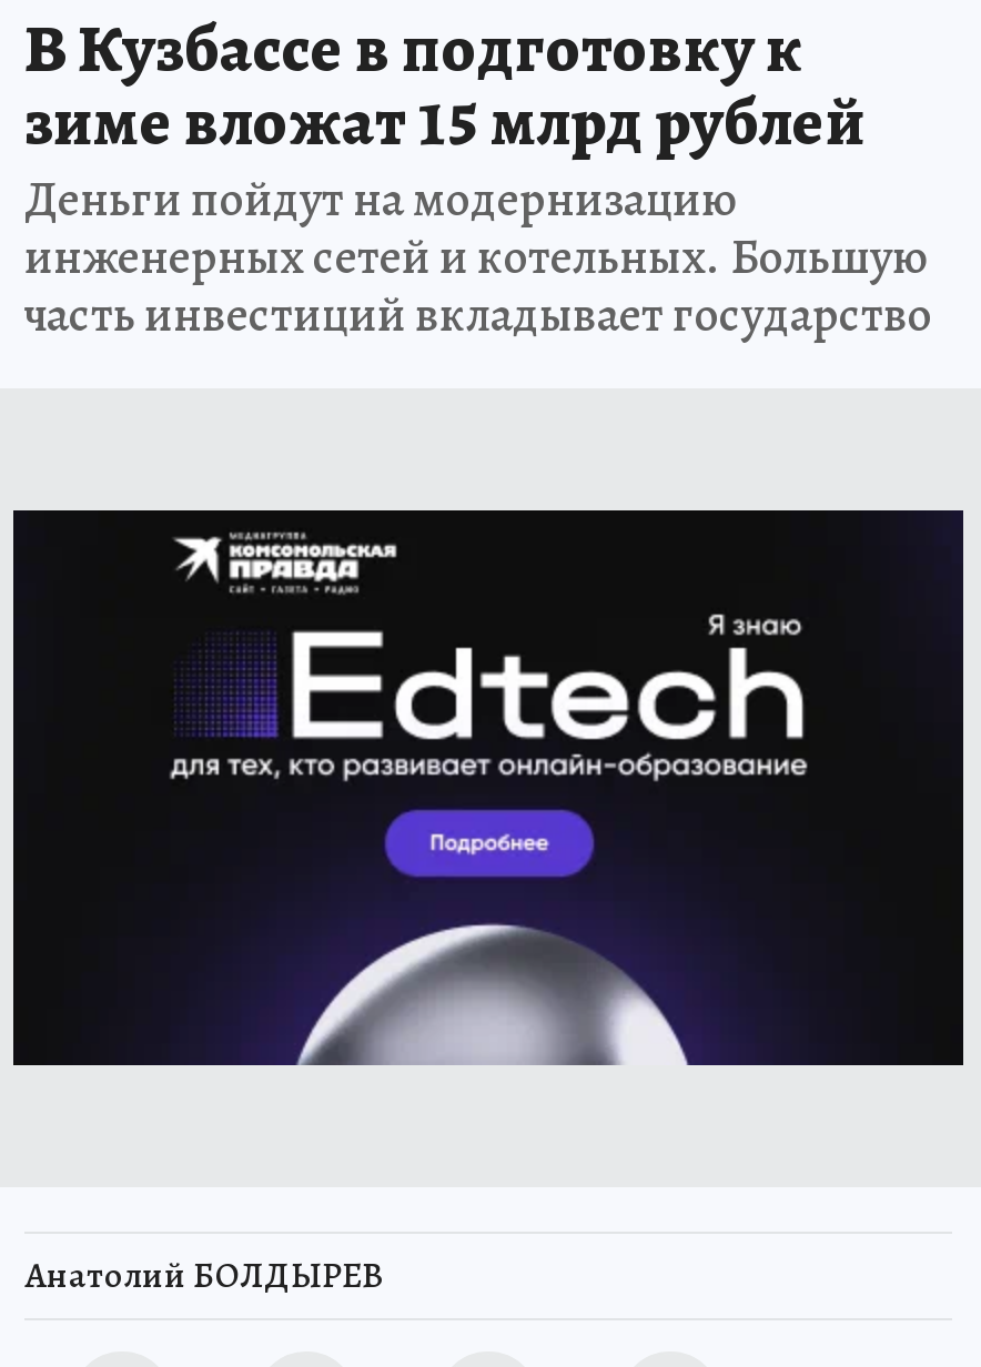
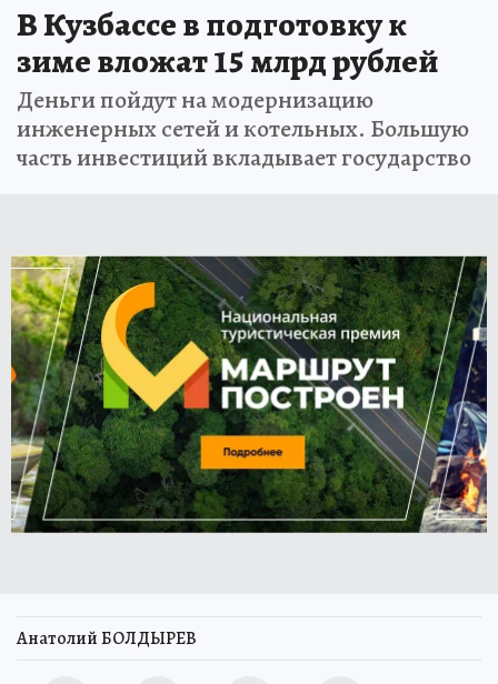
[11,508,965,1065] [image] -> [10,255,488,534] [image]

